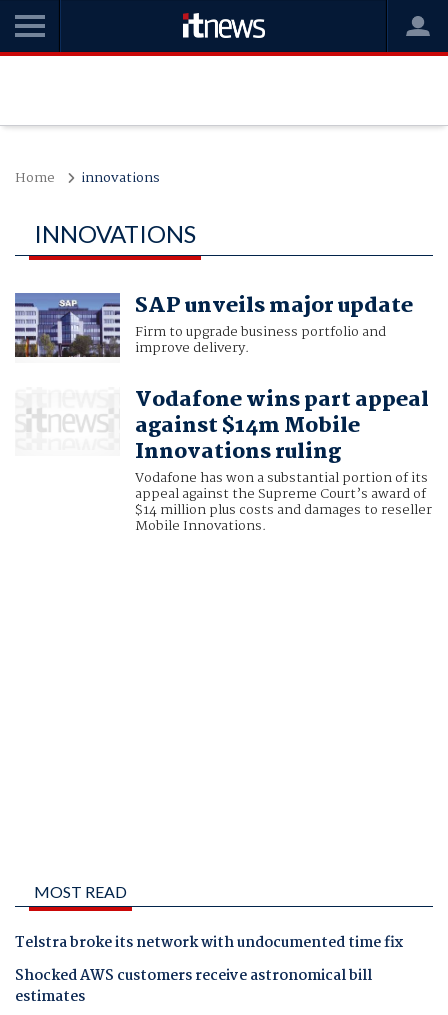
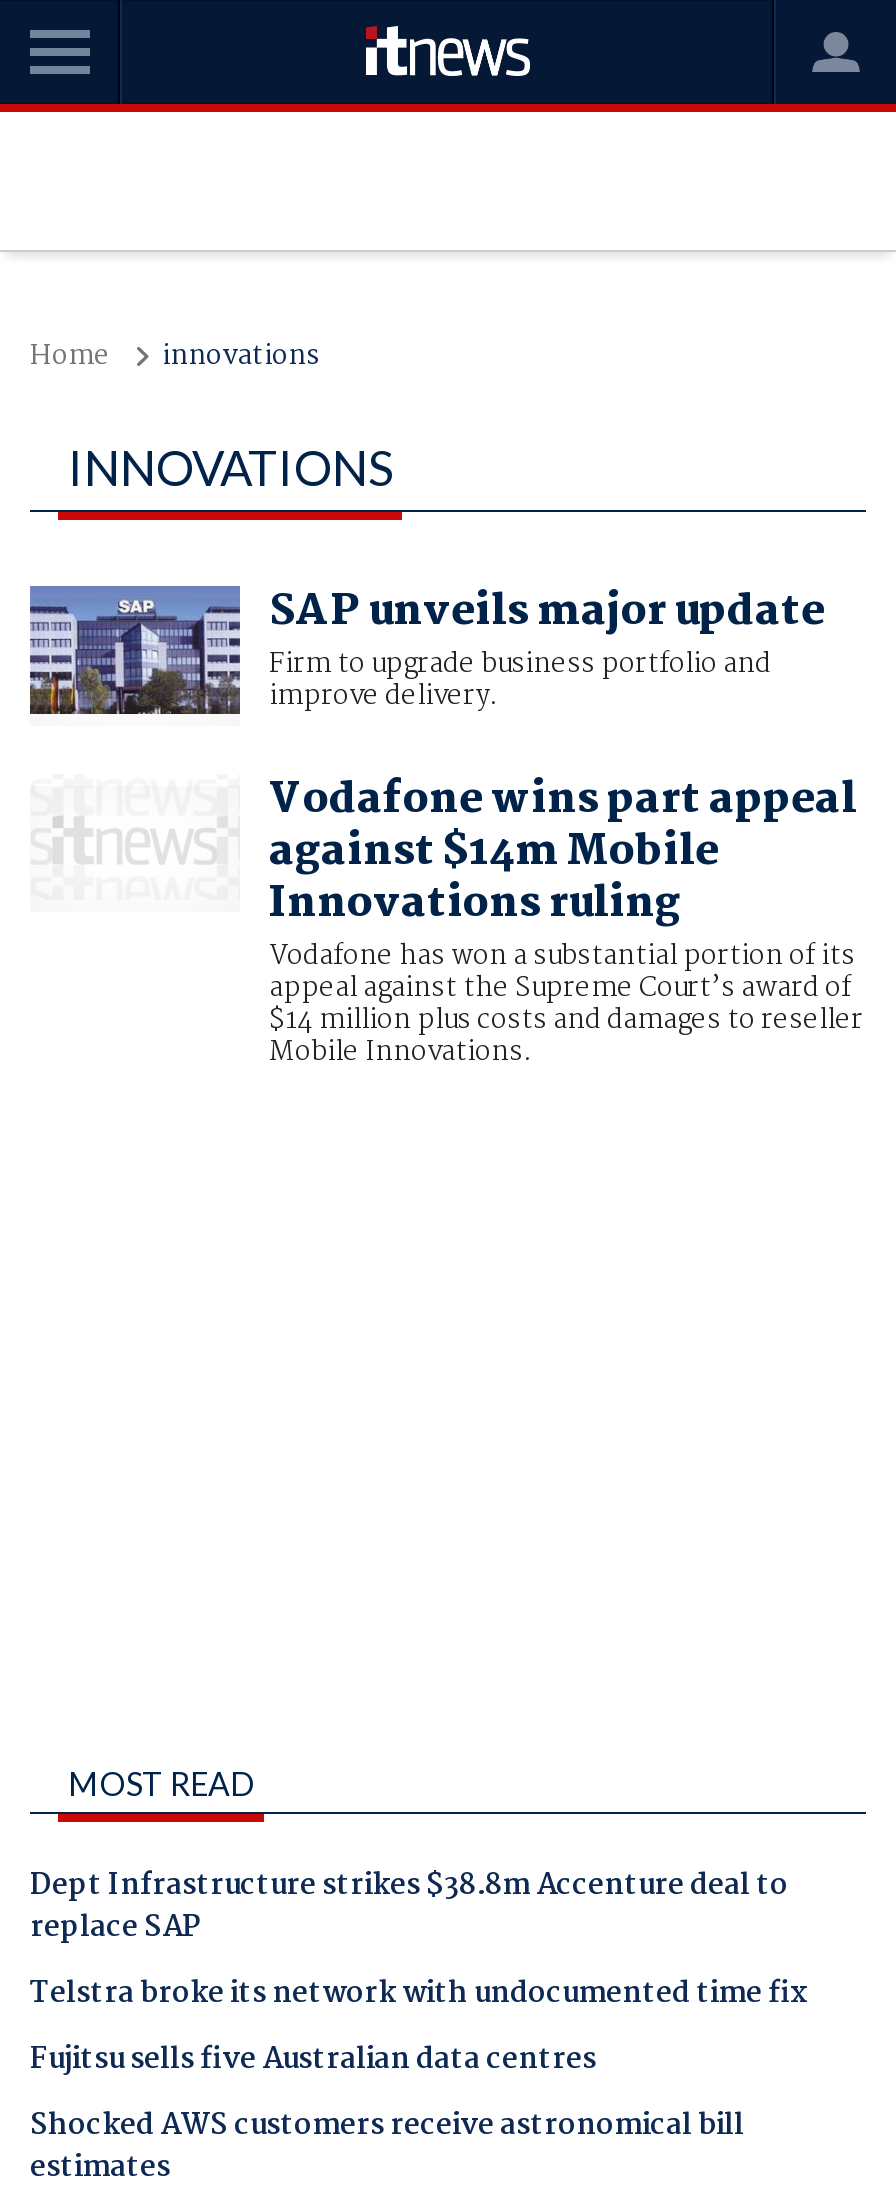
none -> [30,1861,788,1951] Dept Infrastructure strikes $38.8m Accenture deal to | replace SAP
none -> [30,2036,596,2084] Fujitsu sells five Australian data centres

